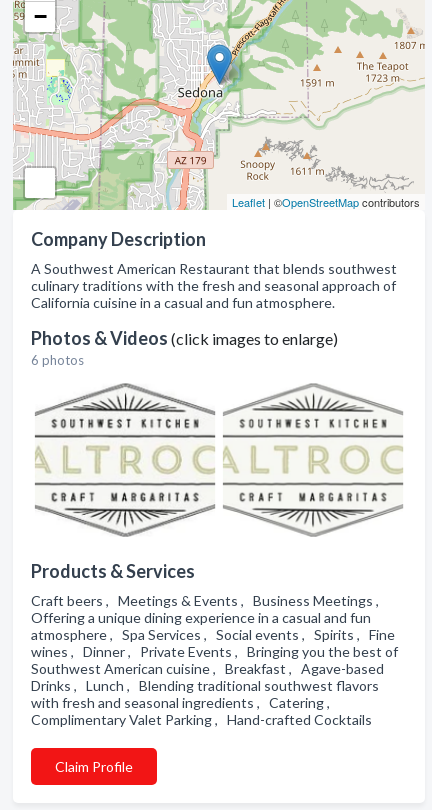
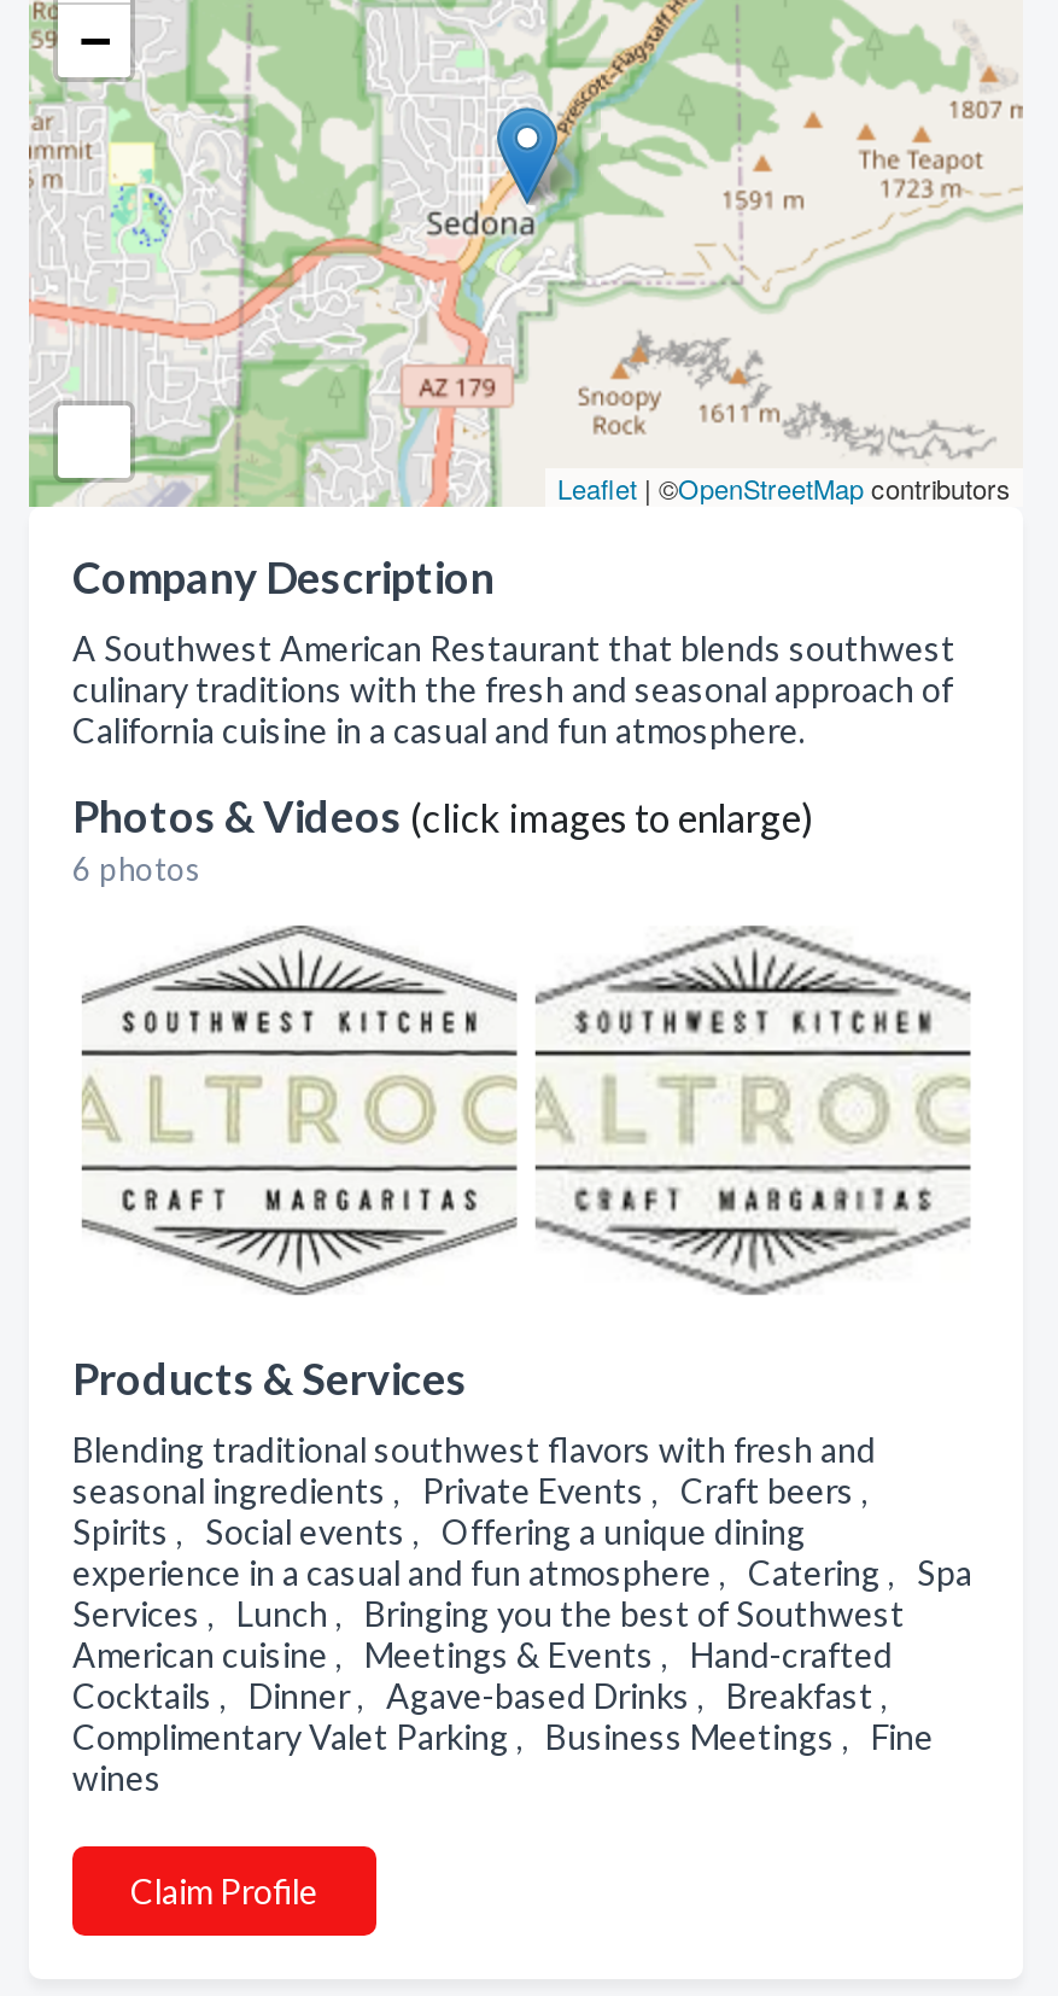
[31,592,398,728] Craft beers , Meetings & Events , Business Meetings , | Offering a unique dining experience in a casual and fun | atmosphere , Spa Services , Social events , Spirits , Fine | wines , Dinner , Private Events , Bringing you the best of | Southwest American cuisine , Breakfast , Agave-based | Drinks , Lunch , Blending traditional southwest flavors | with fresh and seasonal ingredients , Catering , | Complimentary Valet Parking , Hand-crafted Cocktails -> [72,1429,972,1798] Blending traditional southwest flavors with fresh and | seasonal ingredients , Private Events , Craft beers , | Spirits , Social events , Offering a unique dining | experience in a casual and fun atmosphere , Catering , Spa | Services , Lunch , Bringing you the best of Southwest | American cuisine , Meetings & Events , Hand-crafted | Cocktails , Dinner , Agave-based Drinks , Breakfast , | Complimentary Valet Parking , Business Meetings , Fine | wines

